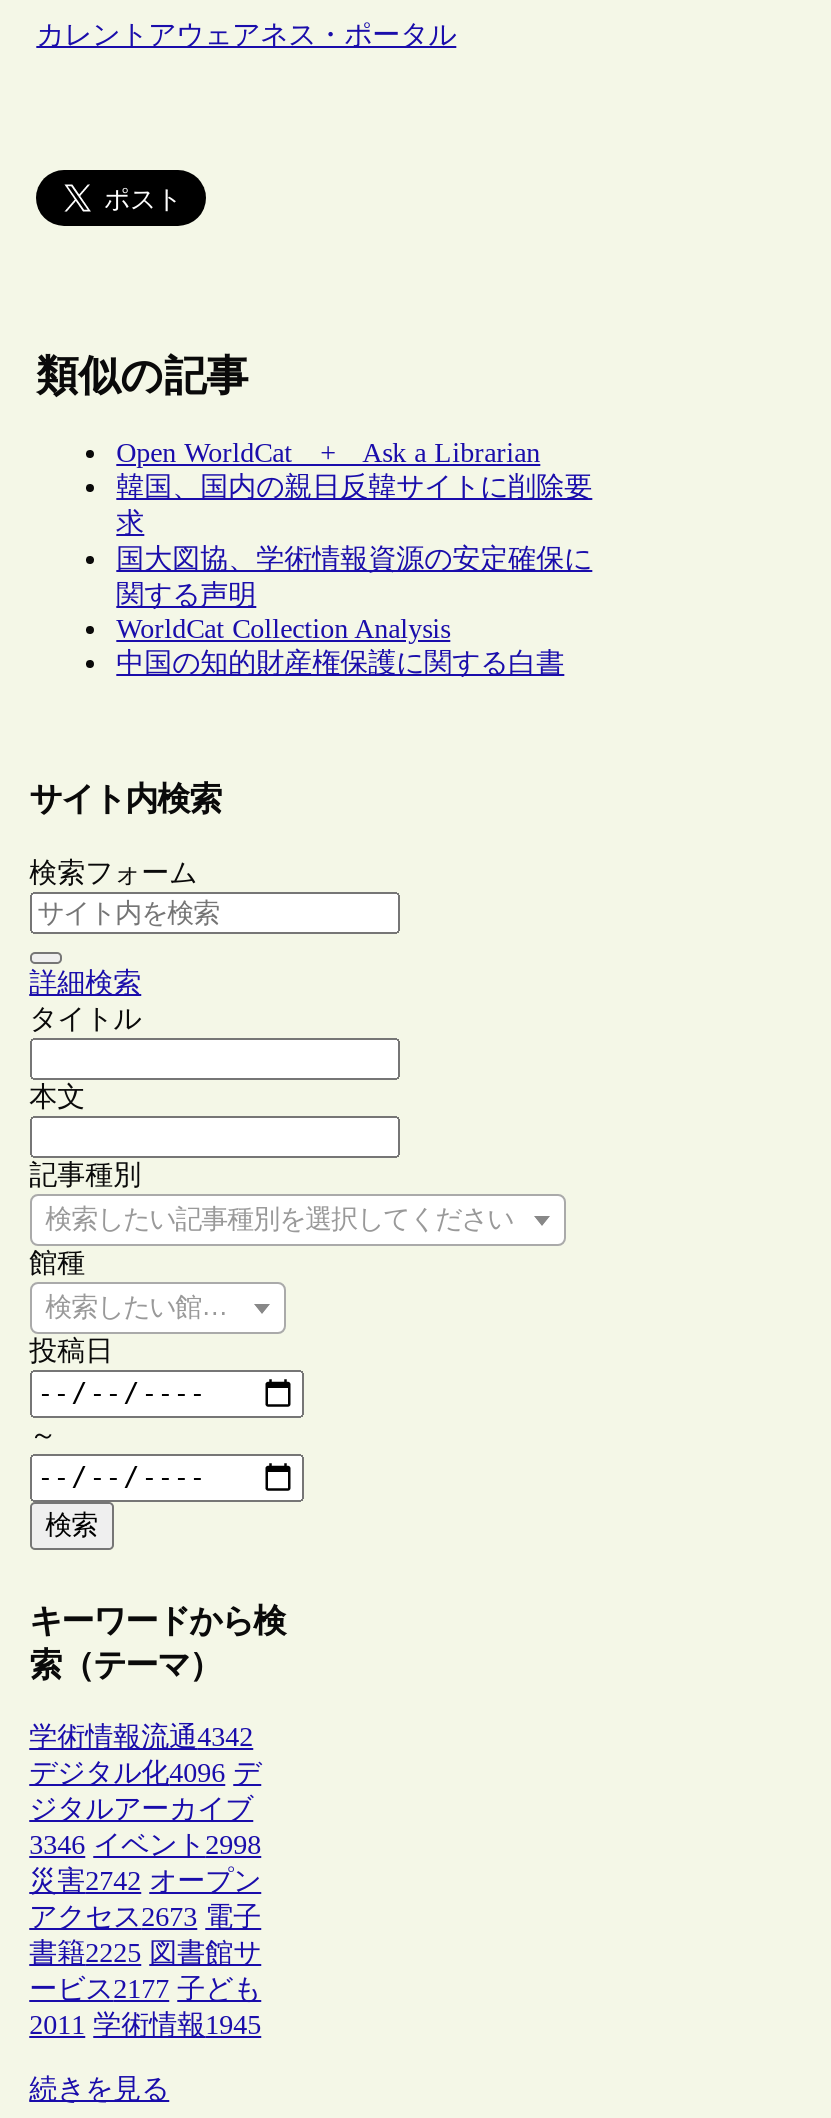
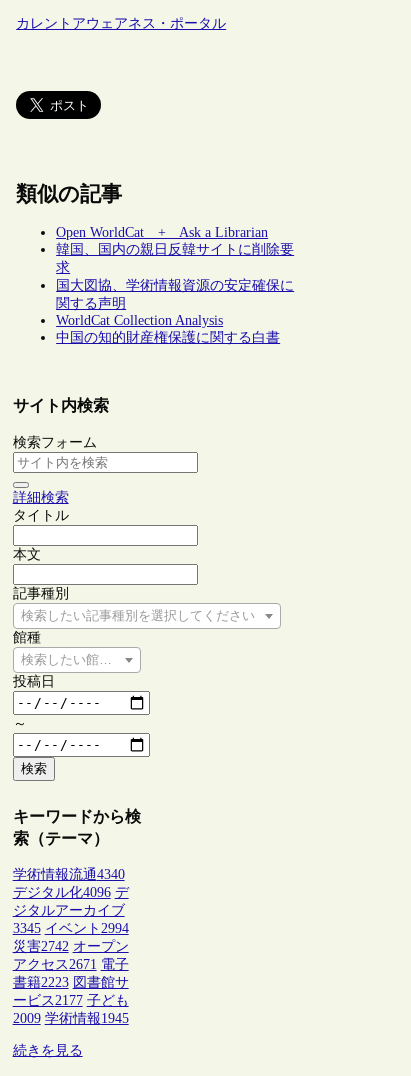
[29,1722,253,1752] 学術情報流通4342 -> [13,867,125,882] 学術情報流通4340
[29,1830,261,1860] 3346 イベント2998 -> [13,921,129,936] 3345 イベント2994
[29,1902,261,1932] アクセス2673 電子 -> [13,957,129,972] アクセス2671 電子
[29,1938,261,1968] 書籍2225 図書館サ -> [13,975,129,990] 書籍2223 図書館サ
[29,2010,261,2040] 2011 学術情報1945 -> [13,1011,129,1026] 2009 学術情報1945

